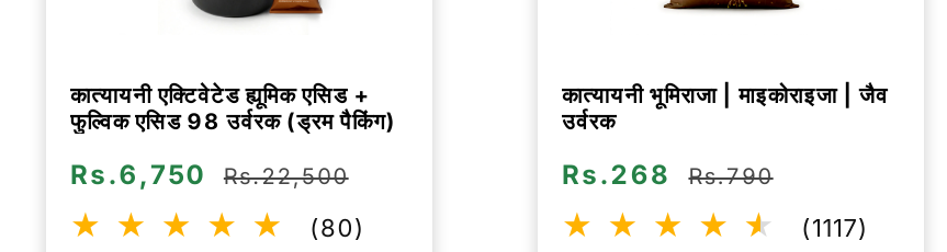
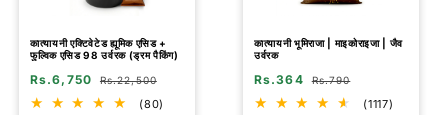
[562,157,773,190] Rs.268 Rs.790 -> [254,72,350,87] Rs.364 Rs.790

